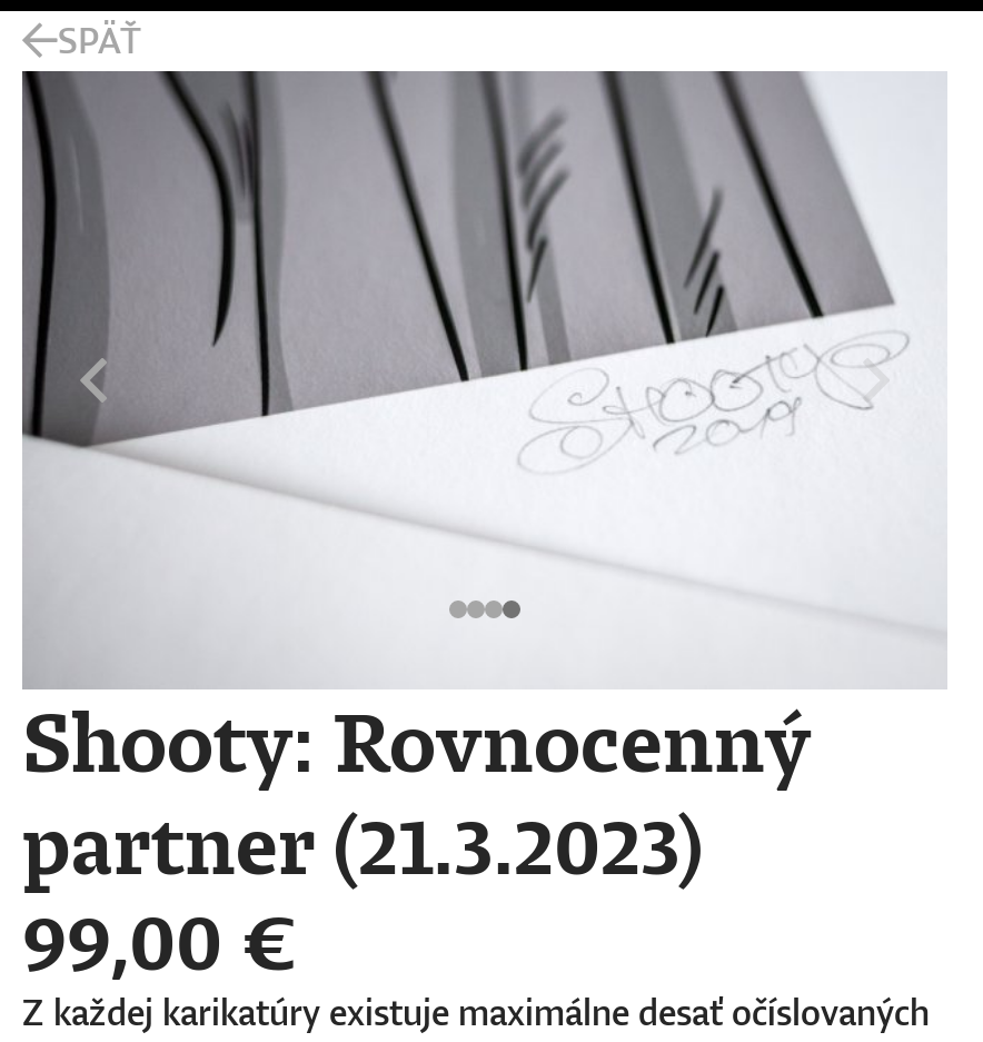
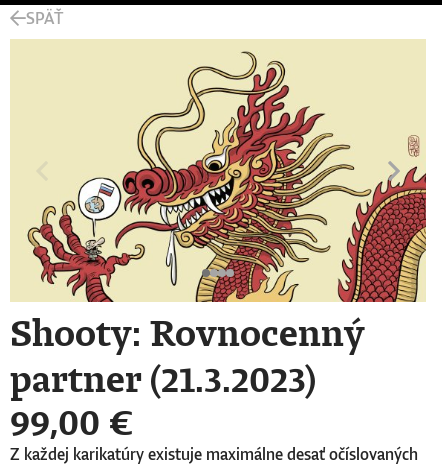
[20,69,947,687] [image] -> [10,32,427,308] [image]

